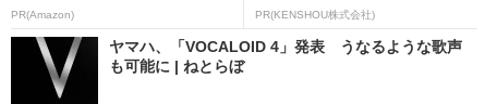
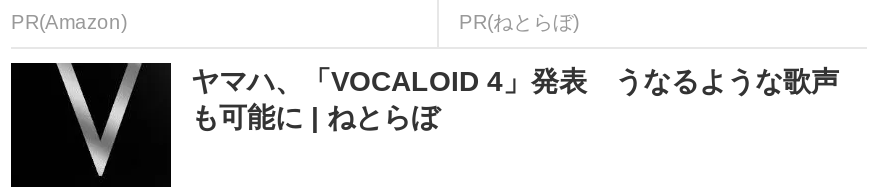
[255,9,375,20] PR(KENSHOU株式会社) -> [459,11,579,33] PR(ねとらぼ)

